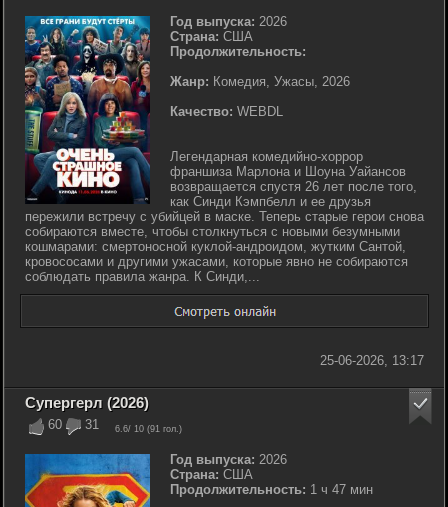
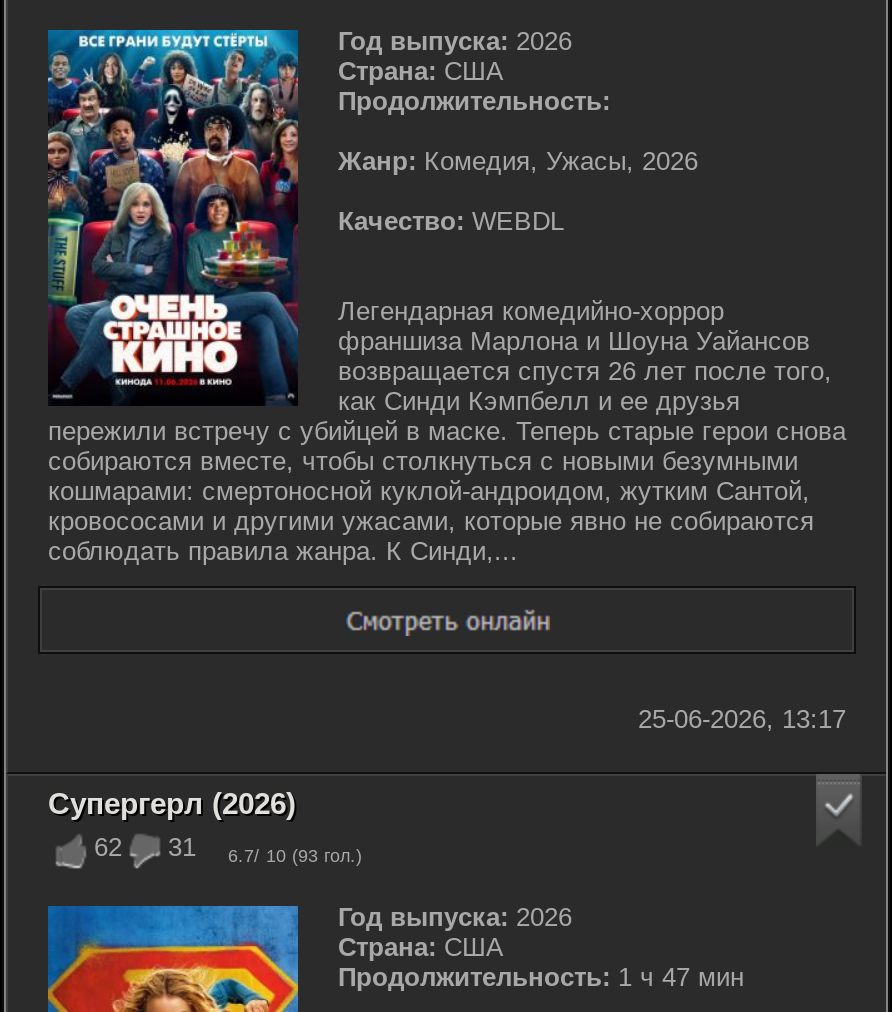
[48,417,62,432] 60 -> [94,832,122,862] 62
[115,424,182,434] 6.6/ 10 (91 гол.) -> [228,846,362,866] 6.7/ 10 (93 гол.)

